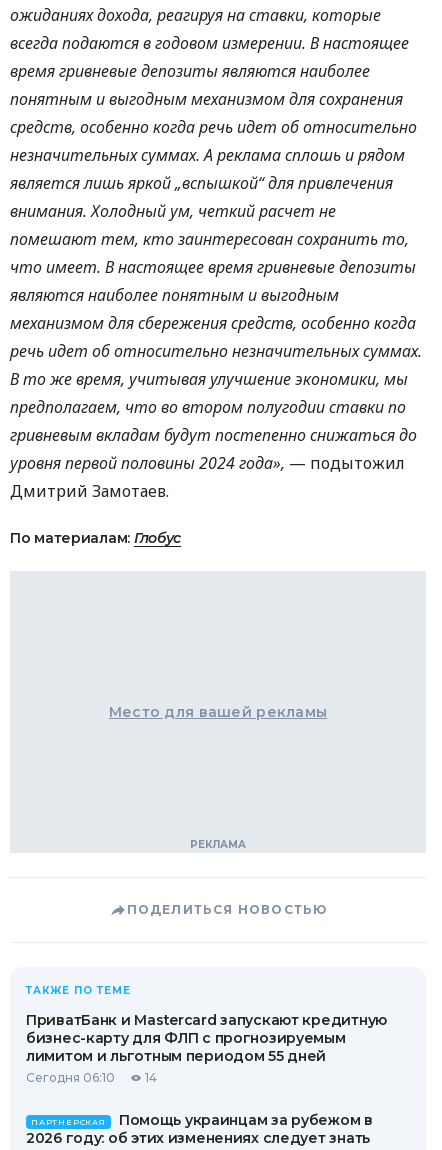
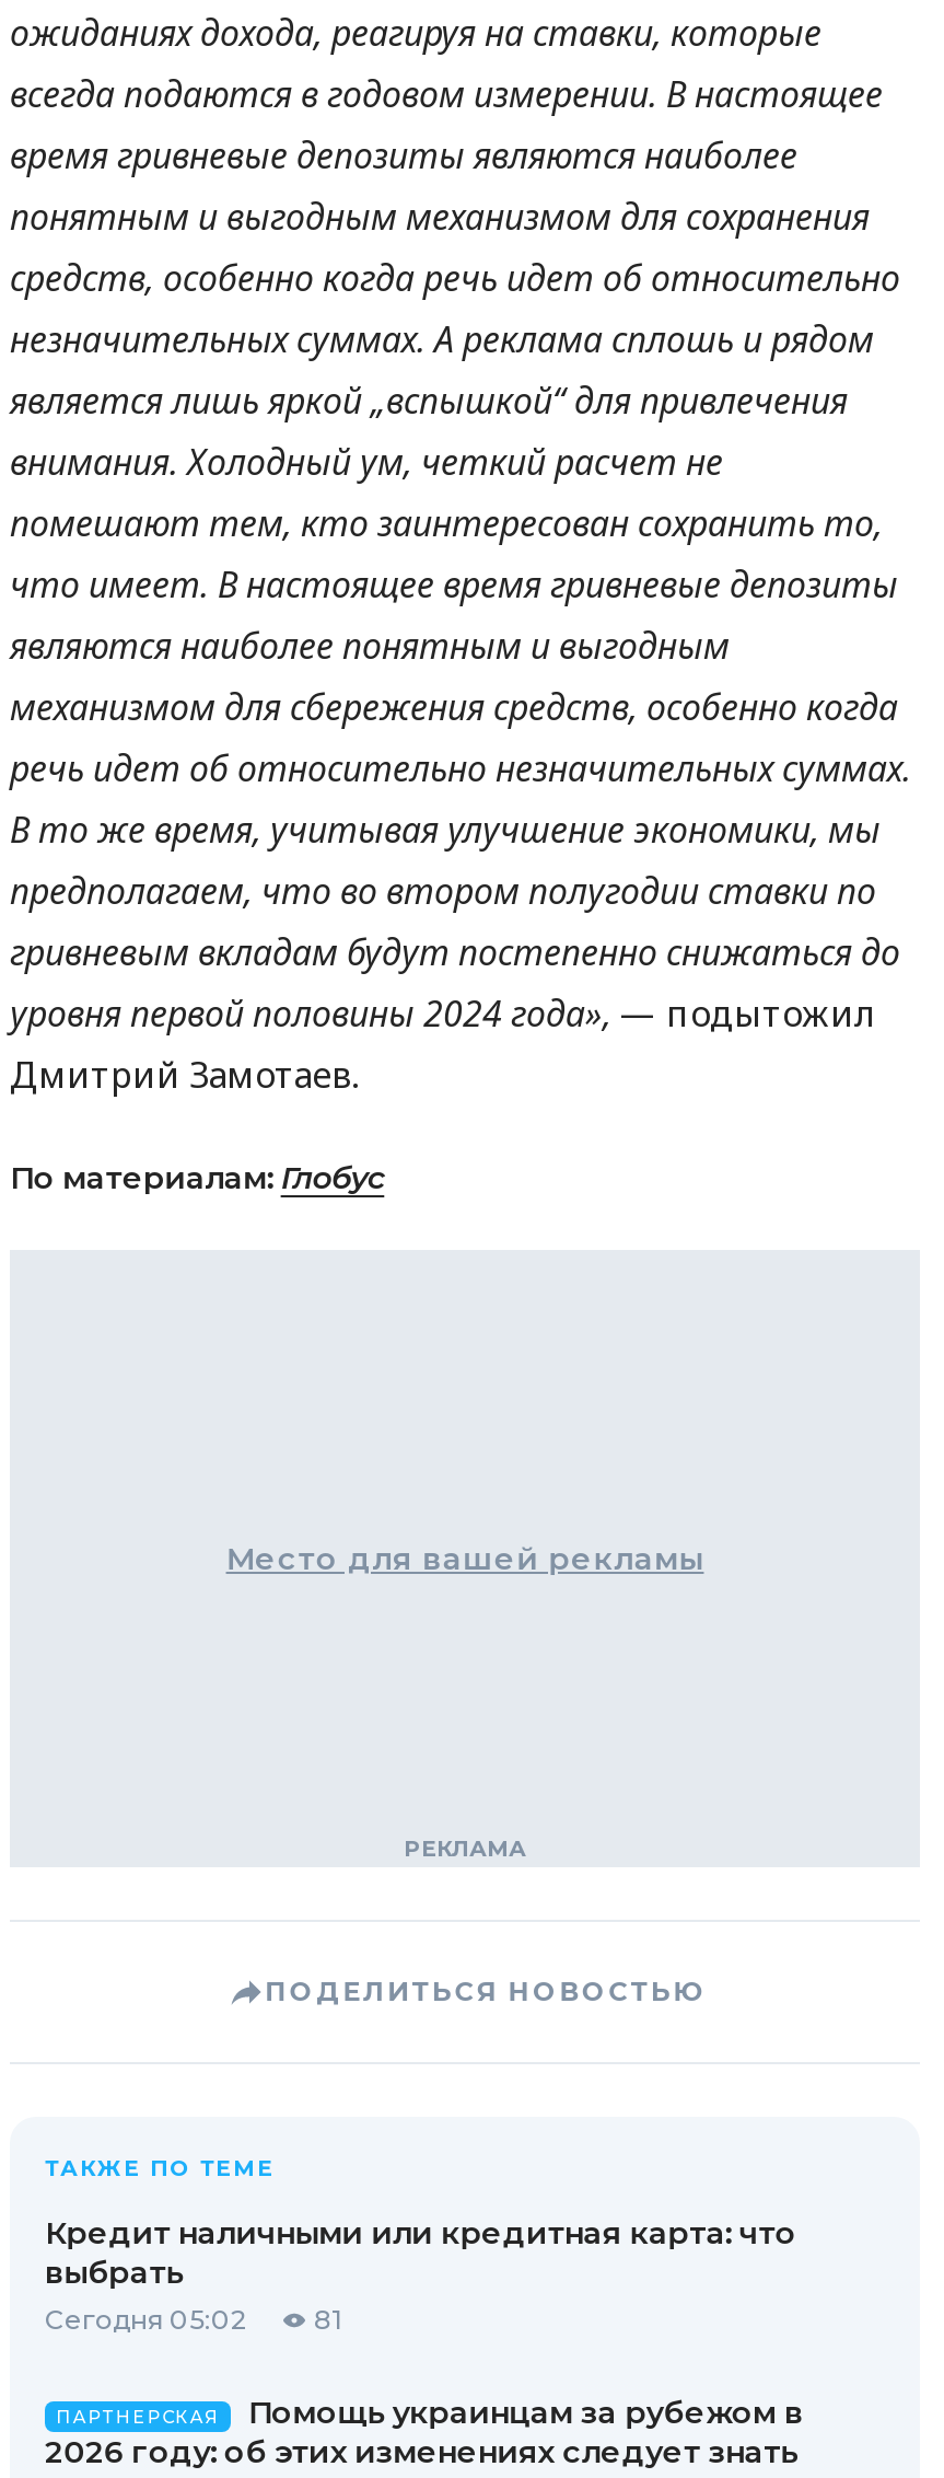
[26,1011,387,1085] ПриватБанк и Mastercard запускают кредитную | бизнес-карту для ФЛП с прогнозируемым | лимитом и льготным периодом 55 дней | Сегодня 06:10 | 14 -> [45,2213,796,2336] Кредит наличными или кредитная карта: что | выбрать | Сегодня 05:02 | 81

